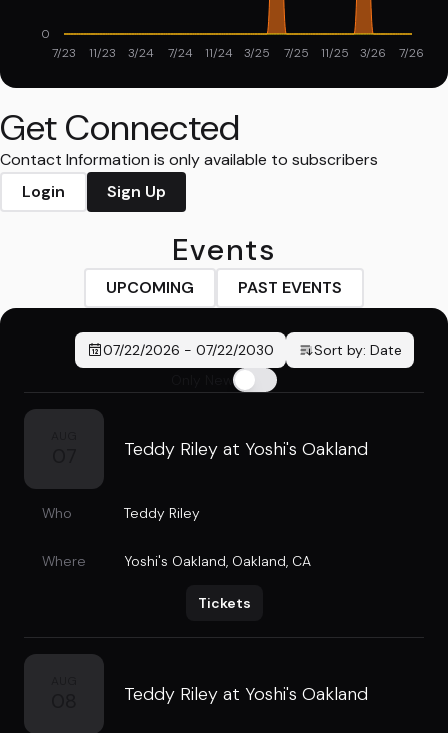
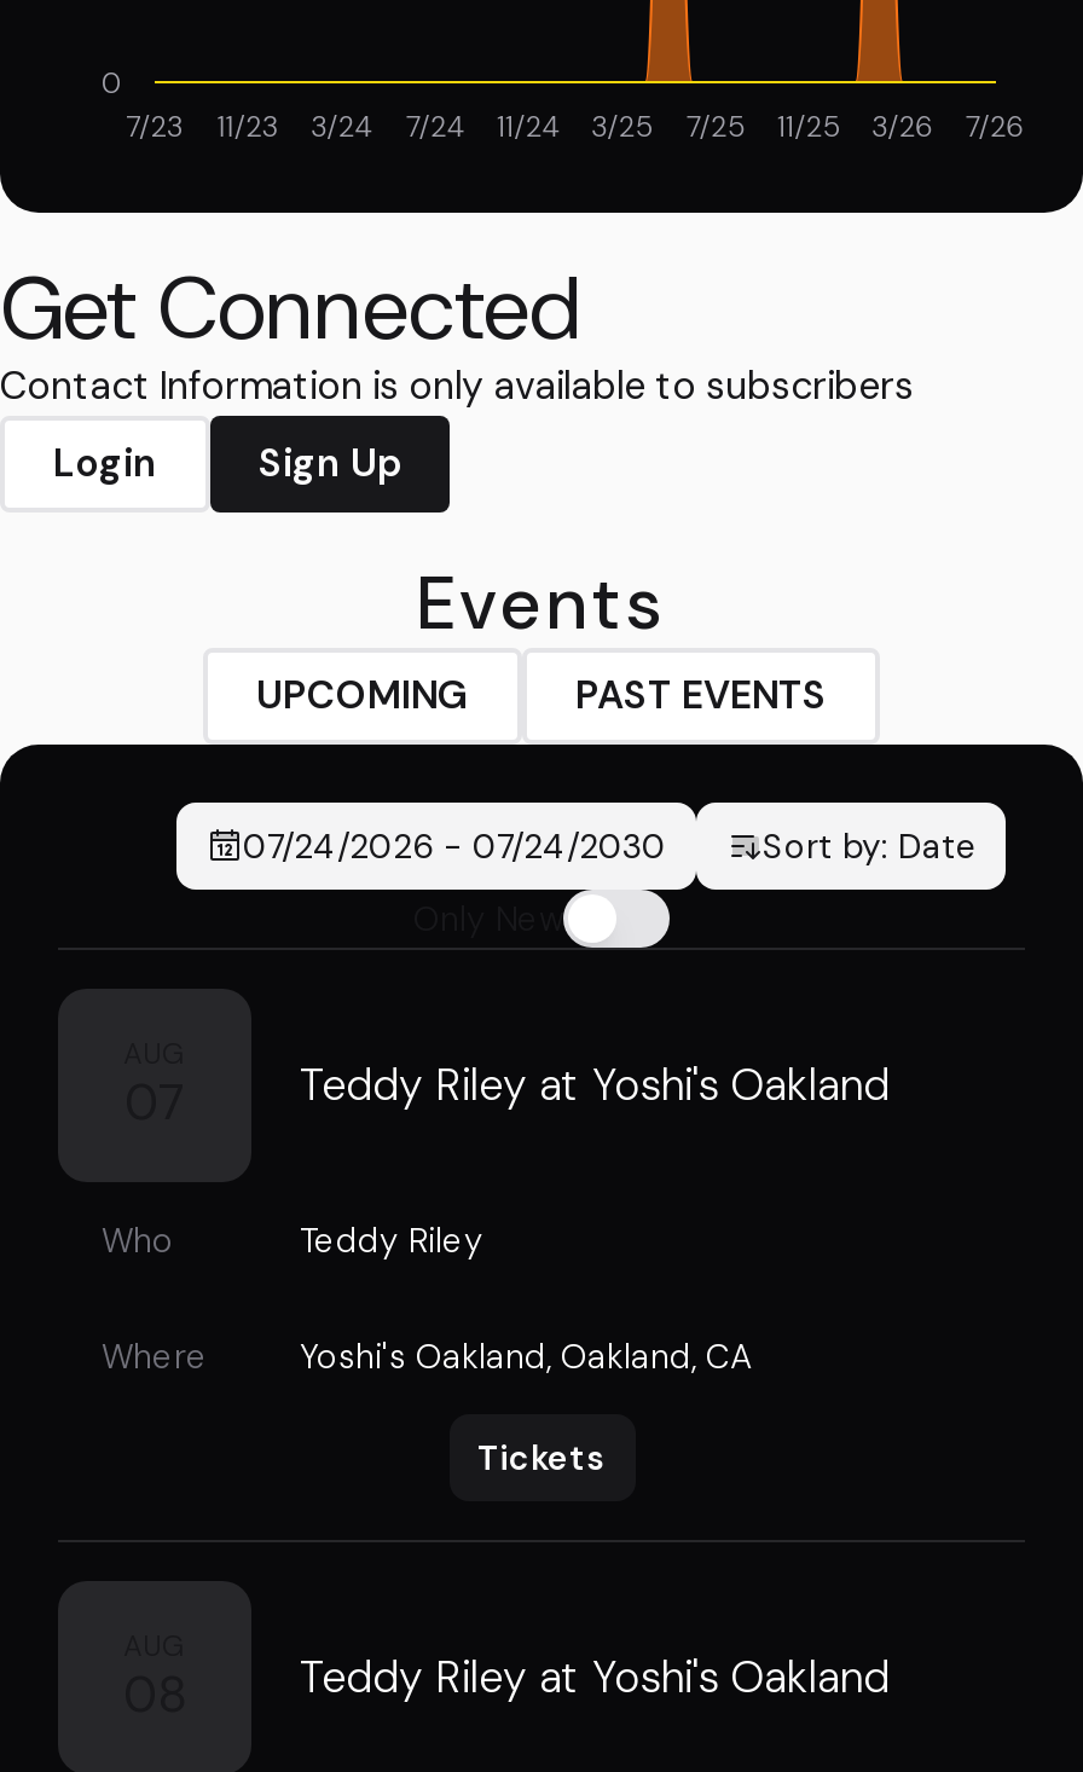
[102,341,273,359] 07/22/2026 - 07/22/2030 -> [243,824,666,868] 07/24/2026 - 07/24/2030

